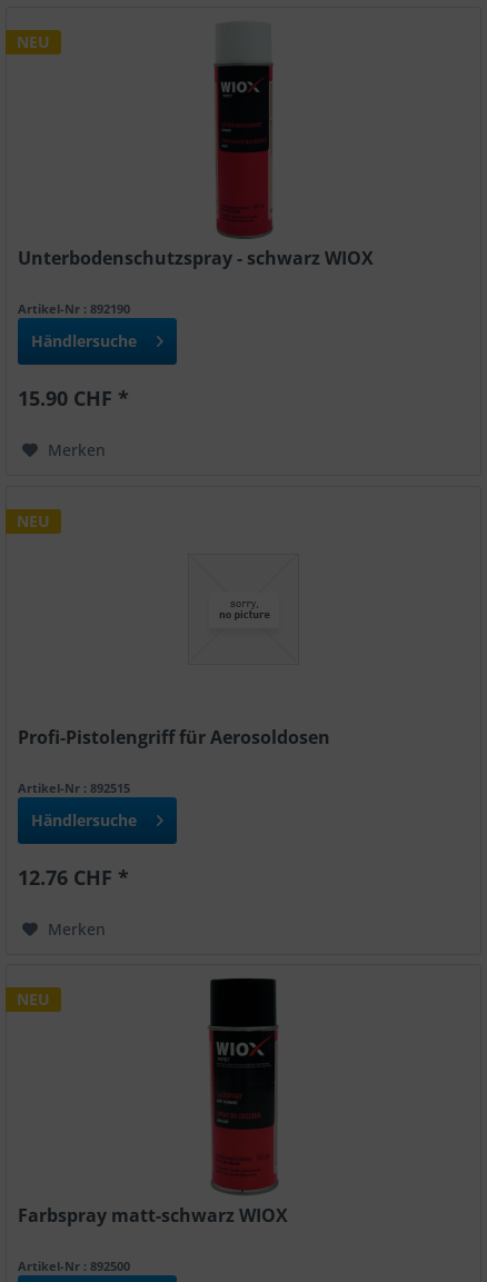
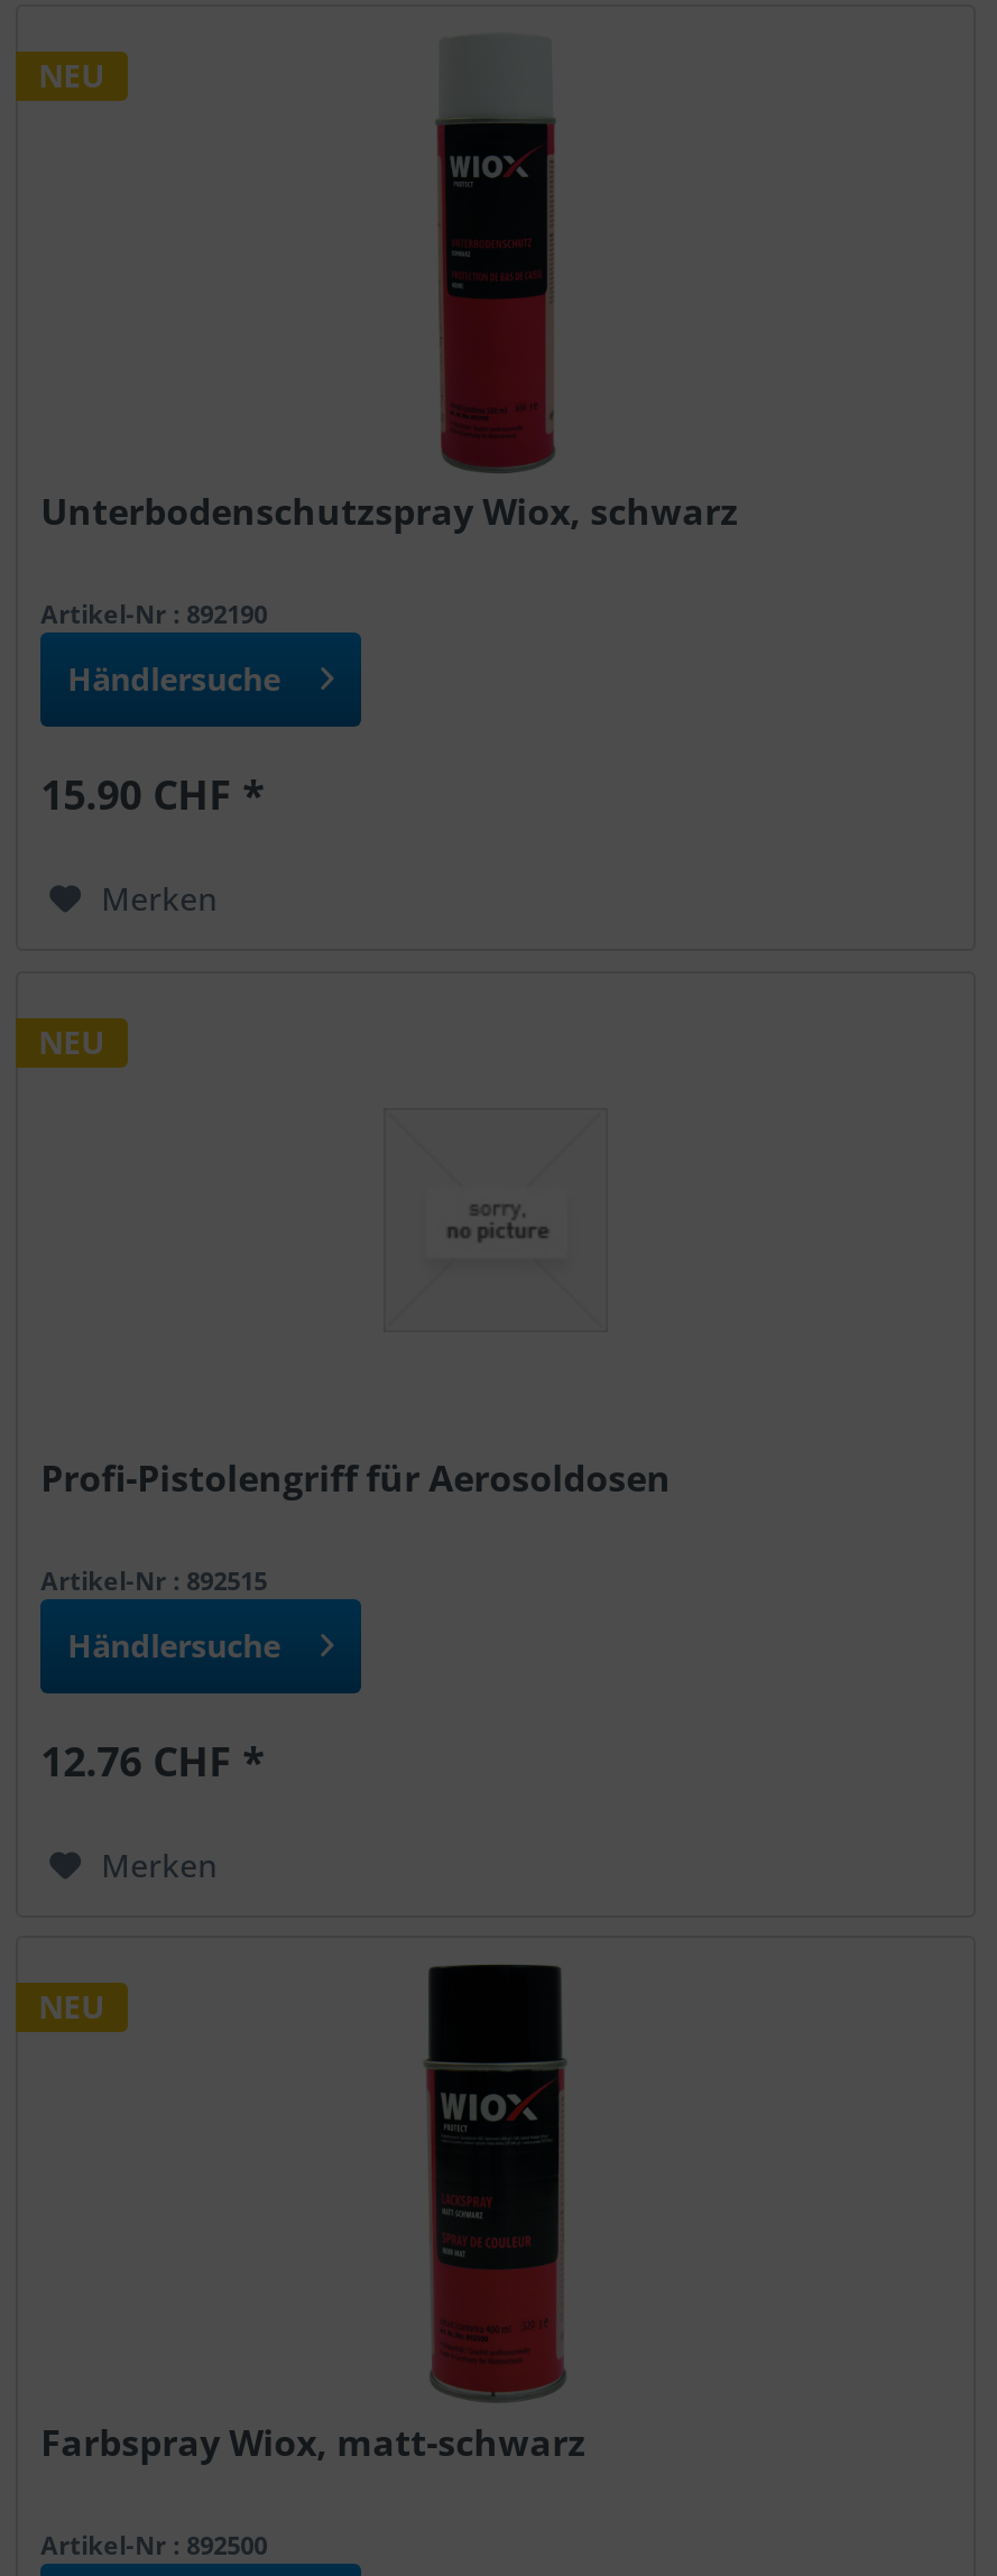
[18,246,374,270] Unterbodenschutzspray - schwarz WIOX -> [41,486,738,536] Unterbodenschutzspray Wiox, schwarz
[18,1203,288,1228] Farbspray matt-schwarz WIOX -> [41,2419,586,2468] Farbspray Wiox, matt-schwarz

